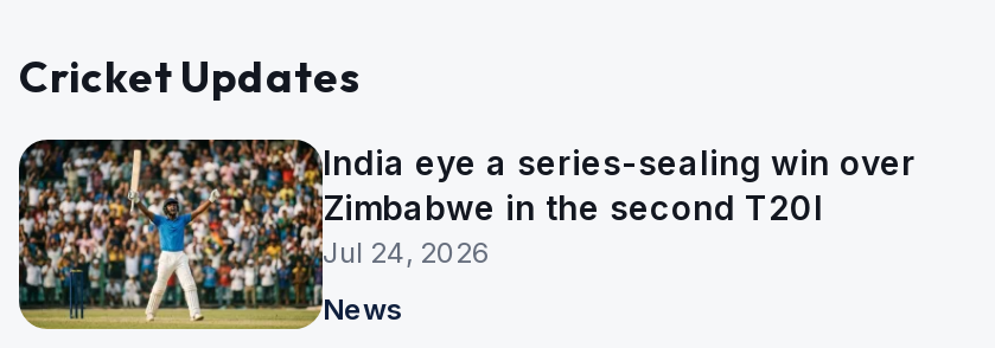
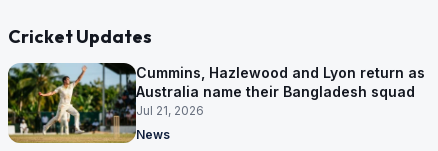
[17,137,916,322] [image] | India eye a series-sealing win over | Zimbabwe in the second T20I | Jul 24, 2026 -> [8,62,425,139] [image] | Cummins, Hazlewood and Lyon return as | Australia name their Bangladesh squad | Jul 21, 2026

